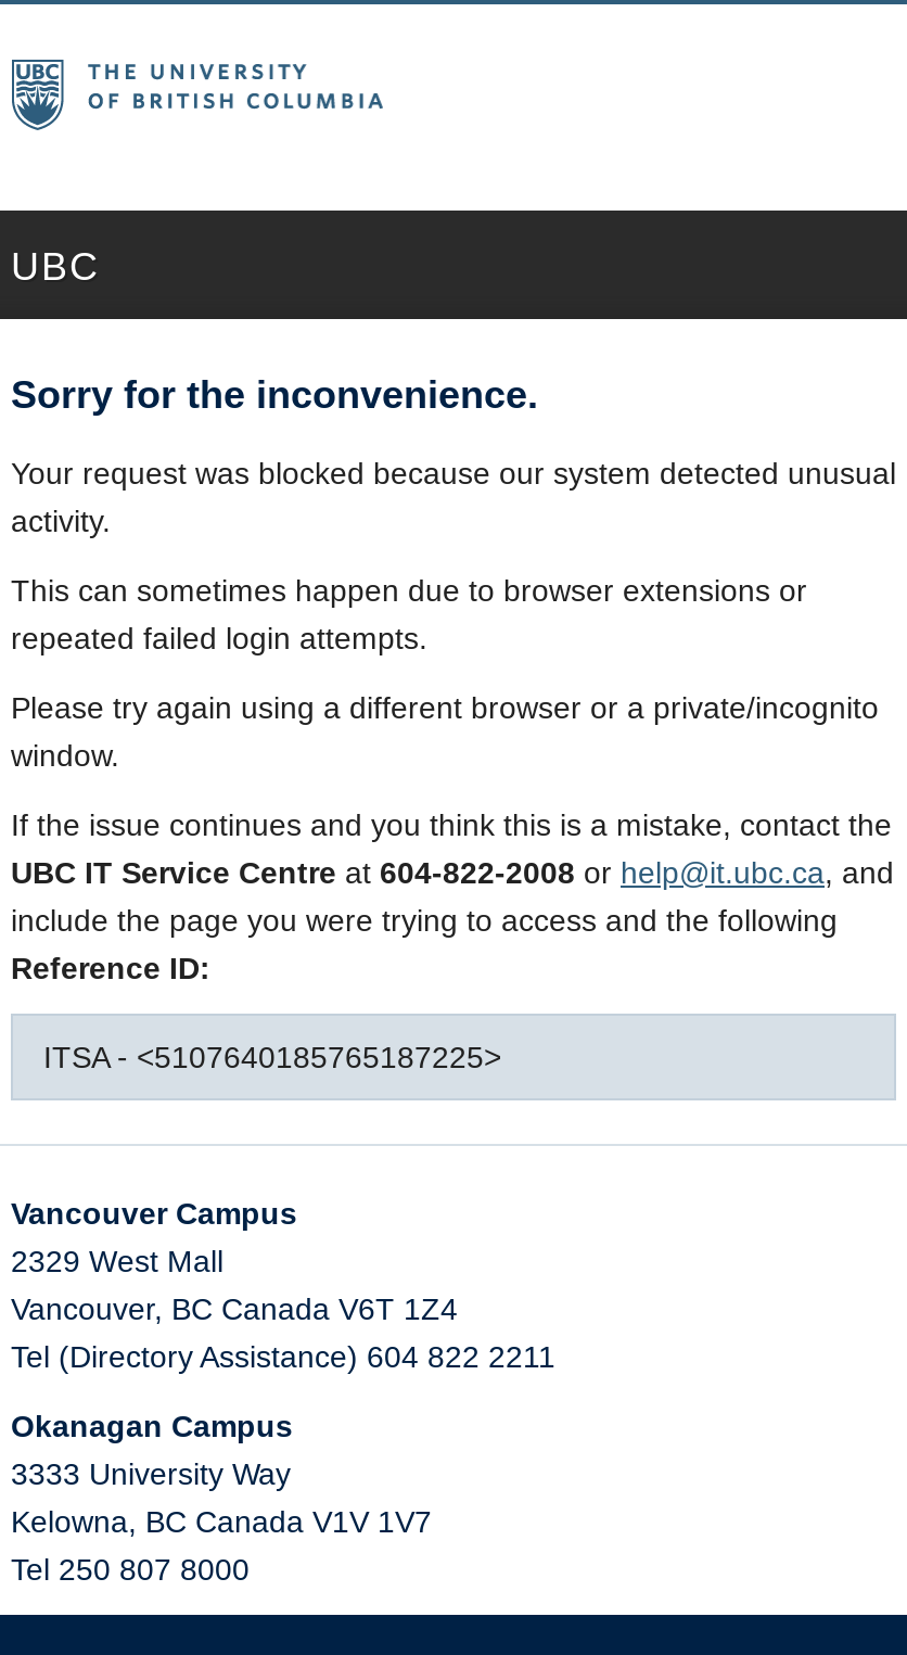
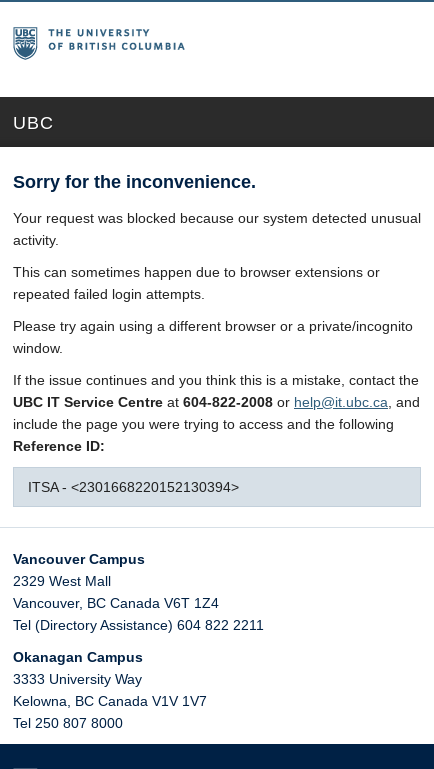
[43,1040,501,1074] ITSA - <5107640185765187225> -> [28,479,239,495] ITSA - <2301668220152130394>

